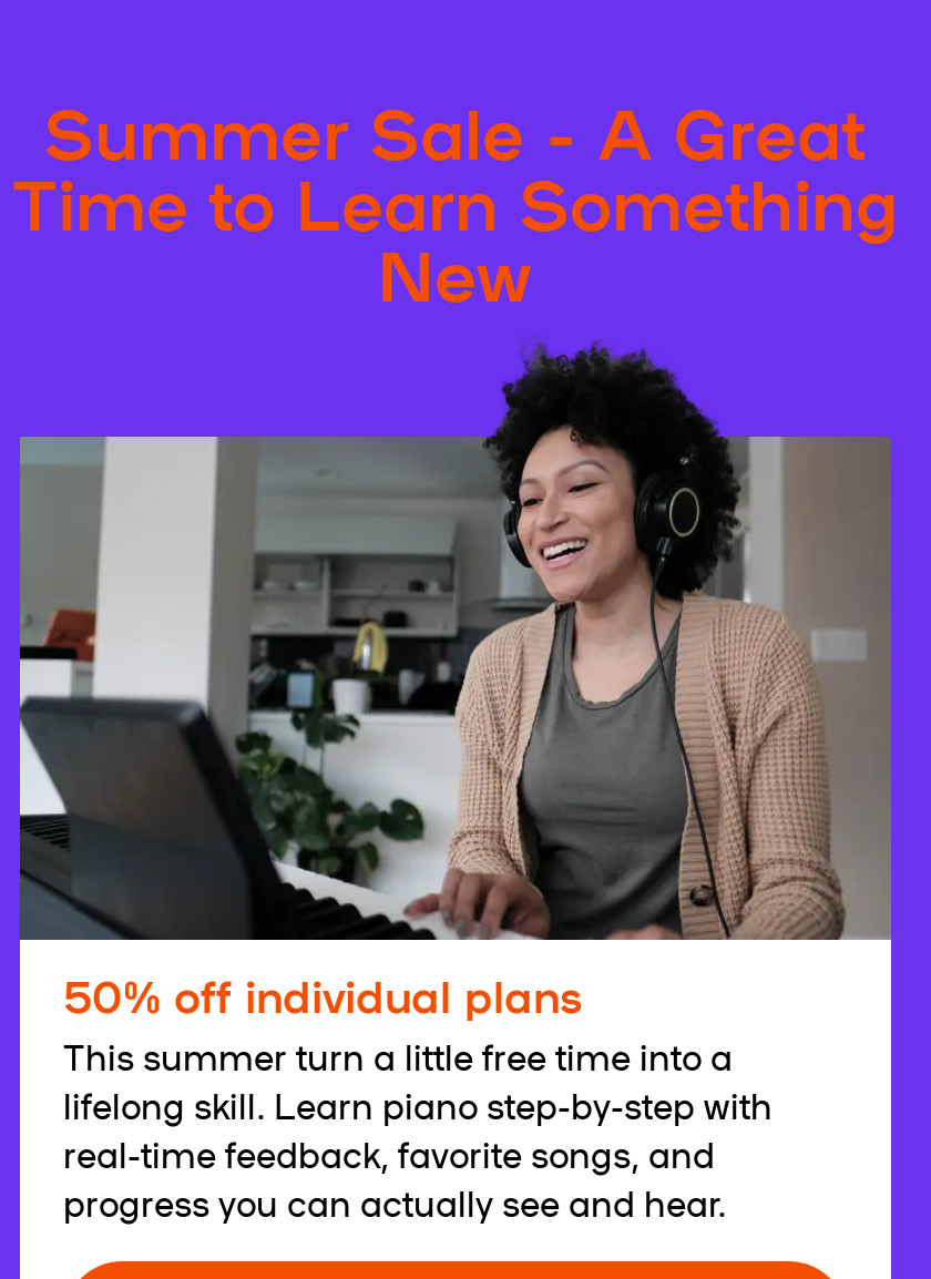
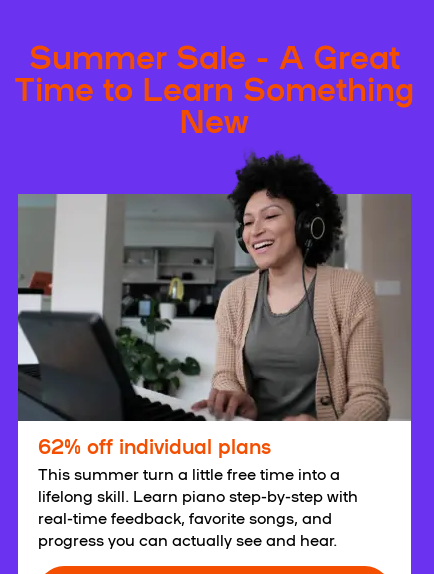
[63,961,582,1023] 50% off individual plans -> [37,430,270,458] 62% off individual plans

